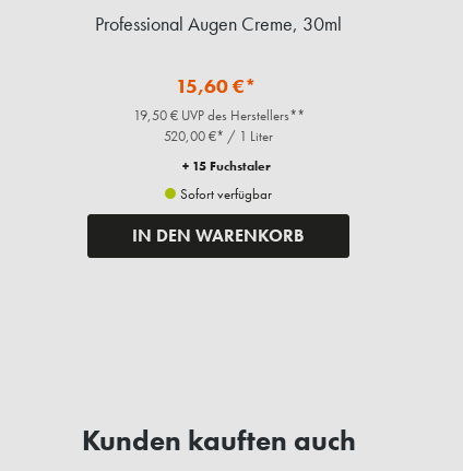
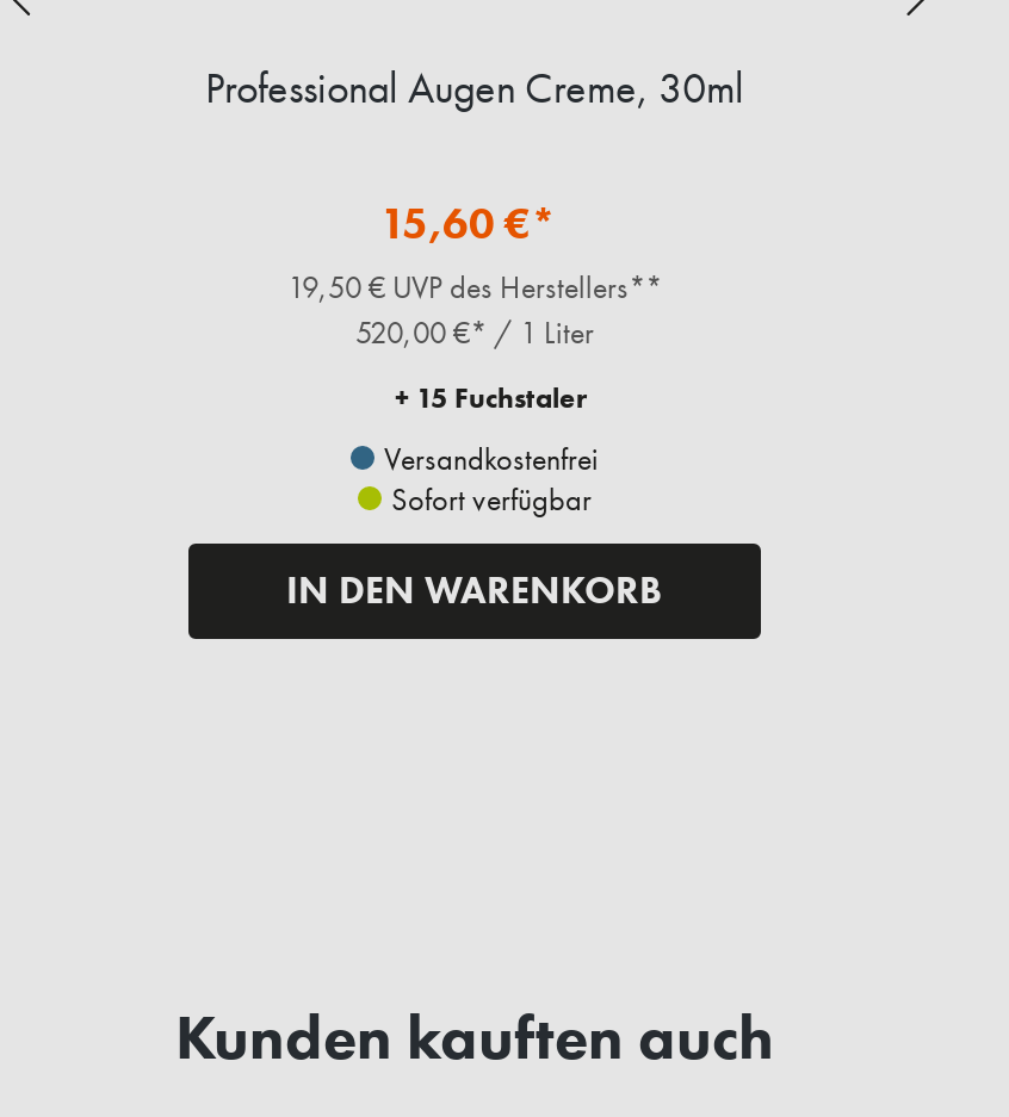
none -> [377,439,599,479] Versandkostenfrei

